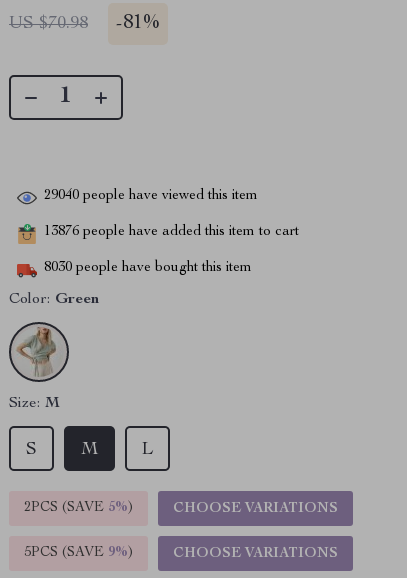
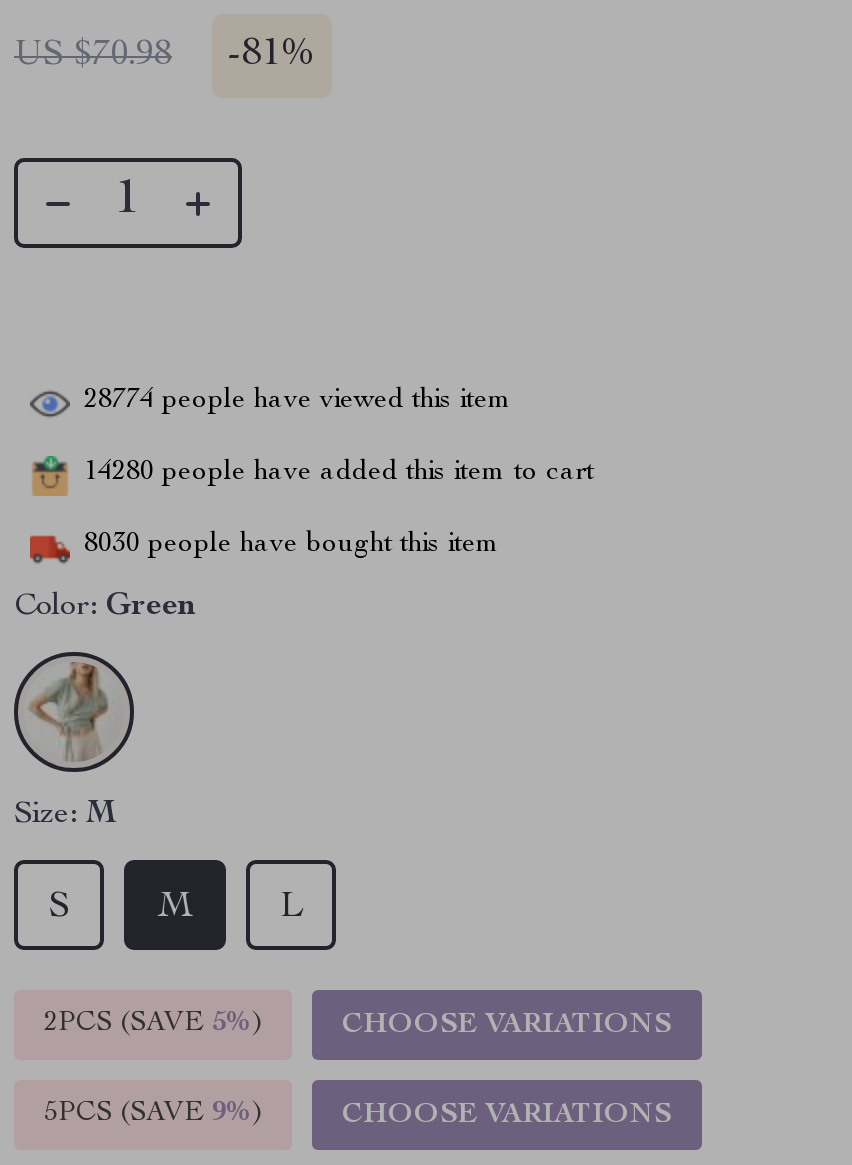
[44,189,258,203] 29040 people have viewed this item -> [84,387,512,415] 28774 people have viewed this item
[44,225,299,239] 13876 people have added this item to cart -> [84,459,594,487] 14280 people have added this item to cart

